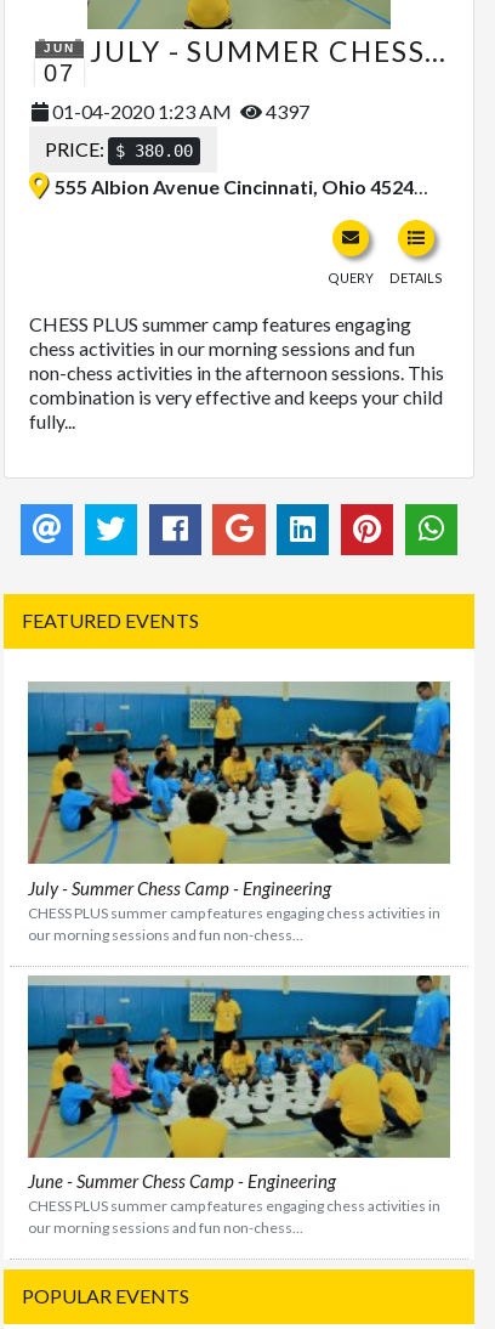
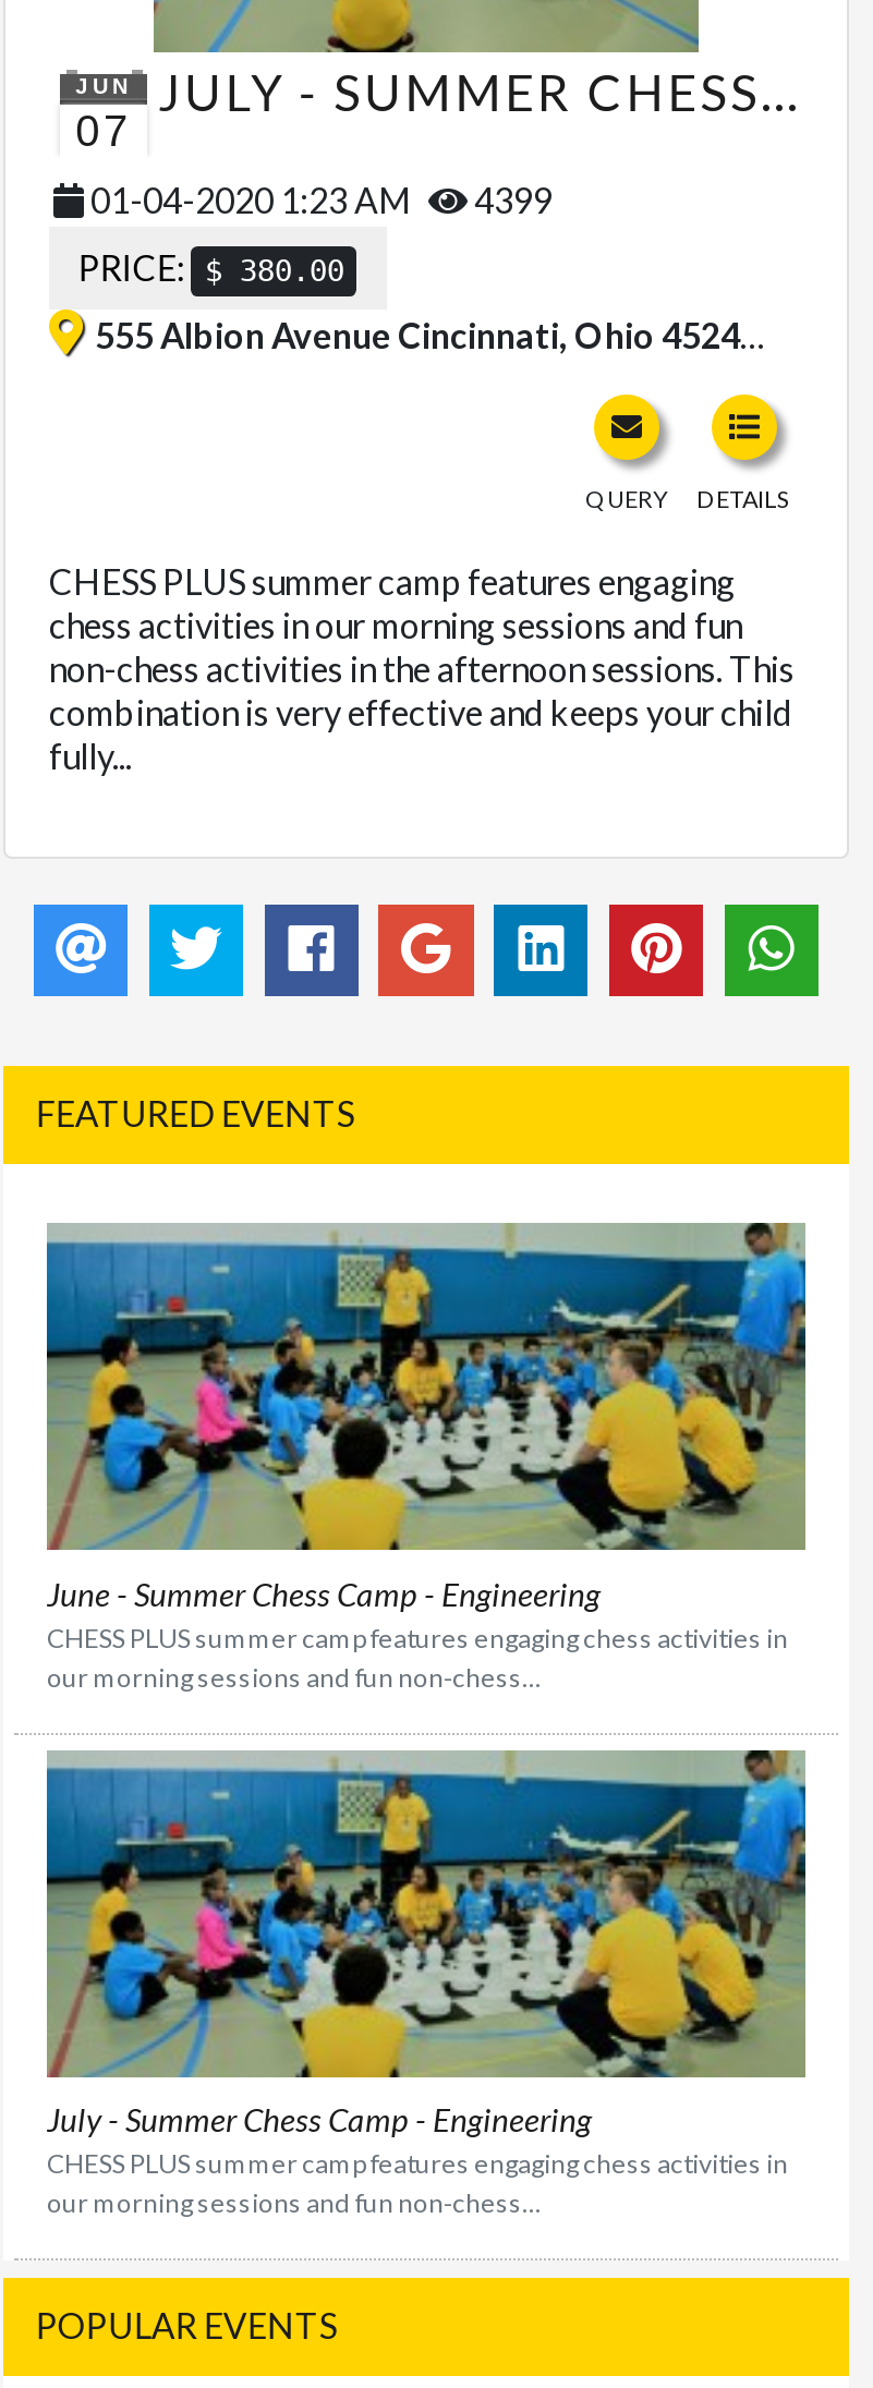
[49,100,309,123] 01-04-2020 1:23 AM 4397 -> [84,180,553,221] 01-04-2020 1:23 AM 4399
moved [28,877,331,898] -> [47,2099,592,2139]: July - Summer Chess Camp - Engineering
moved [28,1170,336,1192] -> [47,1573,601,1612]: June - Summer Chess Camp - Engineering

